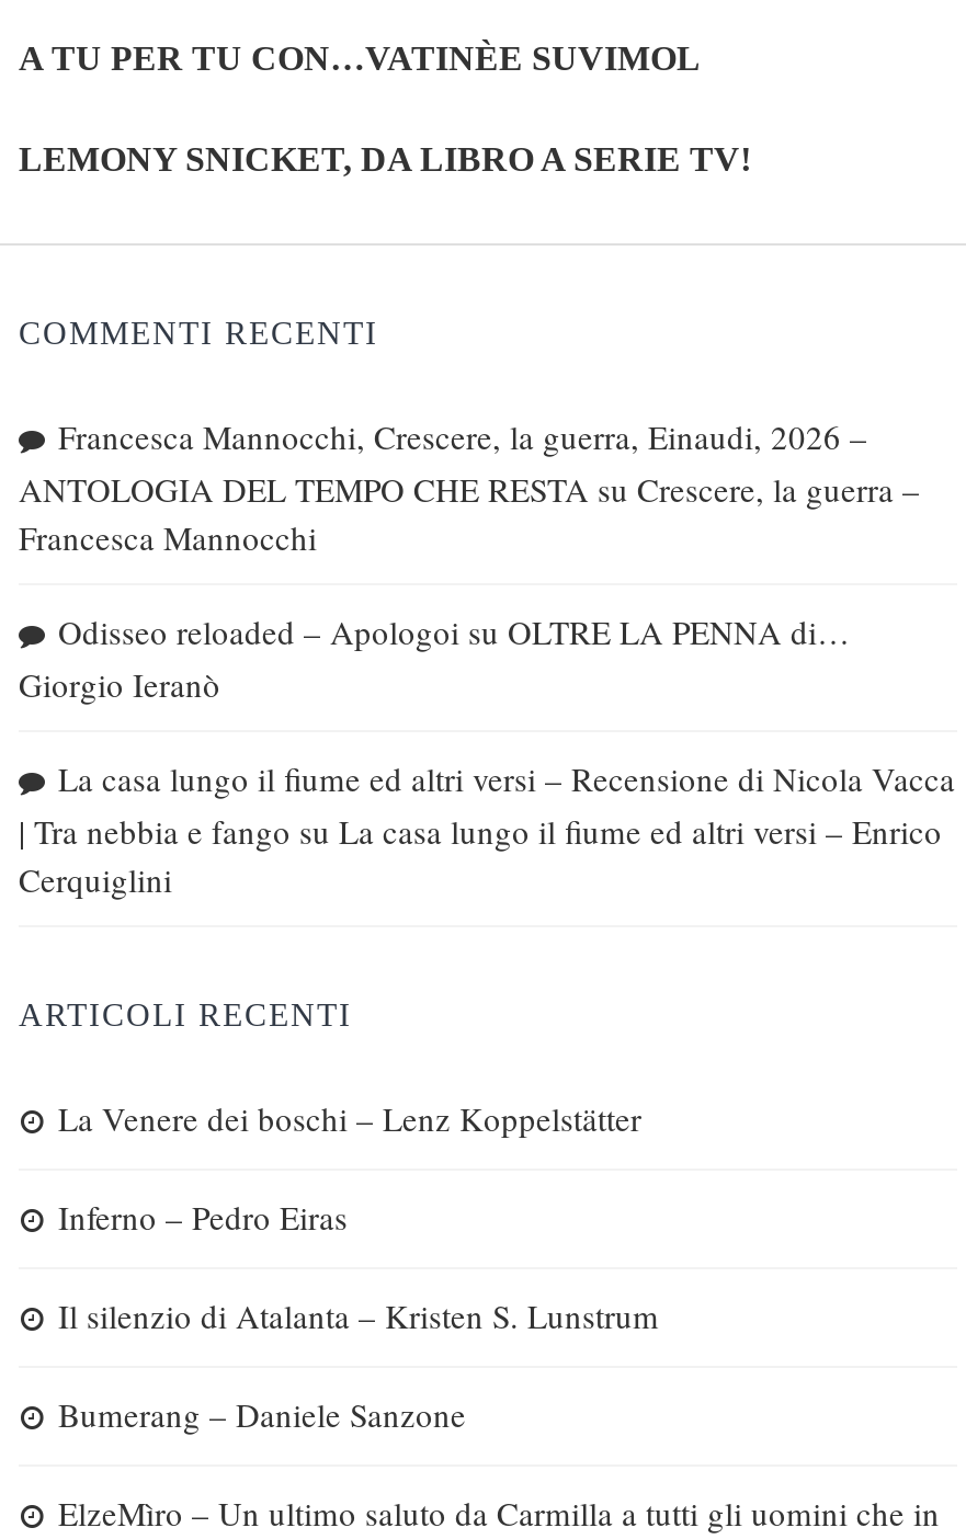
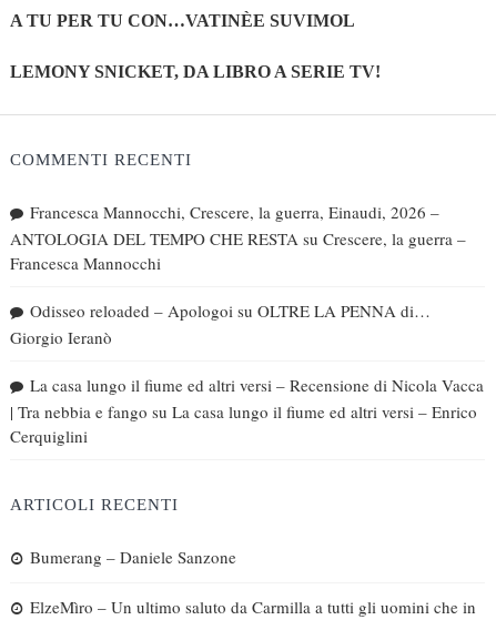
[58,1097,659,1338] La Venere dei boschi – Lenz Koppelstätter | Inferno – Pedro Eiras | Il silenzio di Atalanta – Kristen S. Lunstrum -> none

